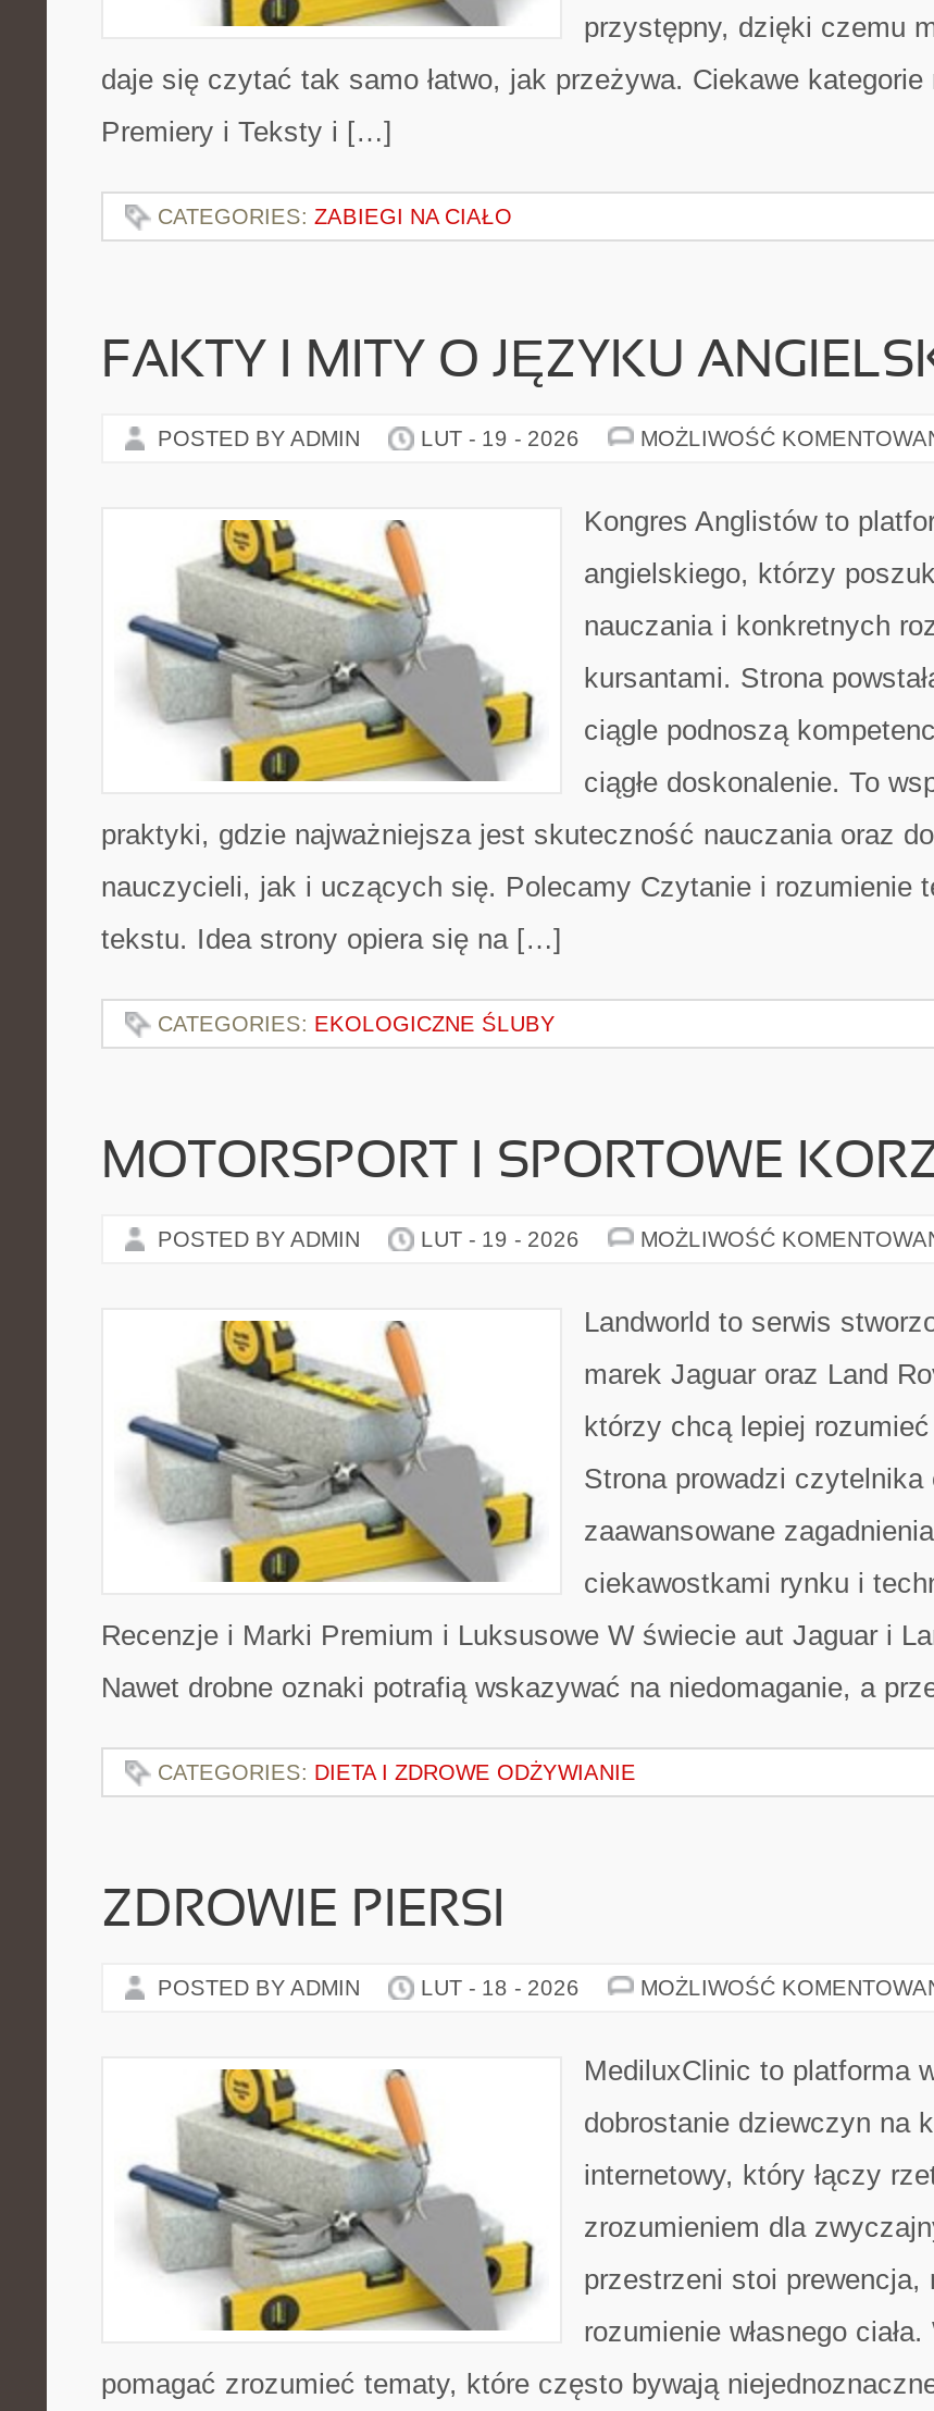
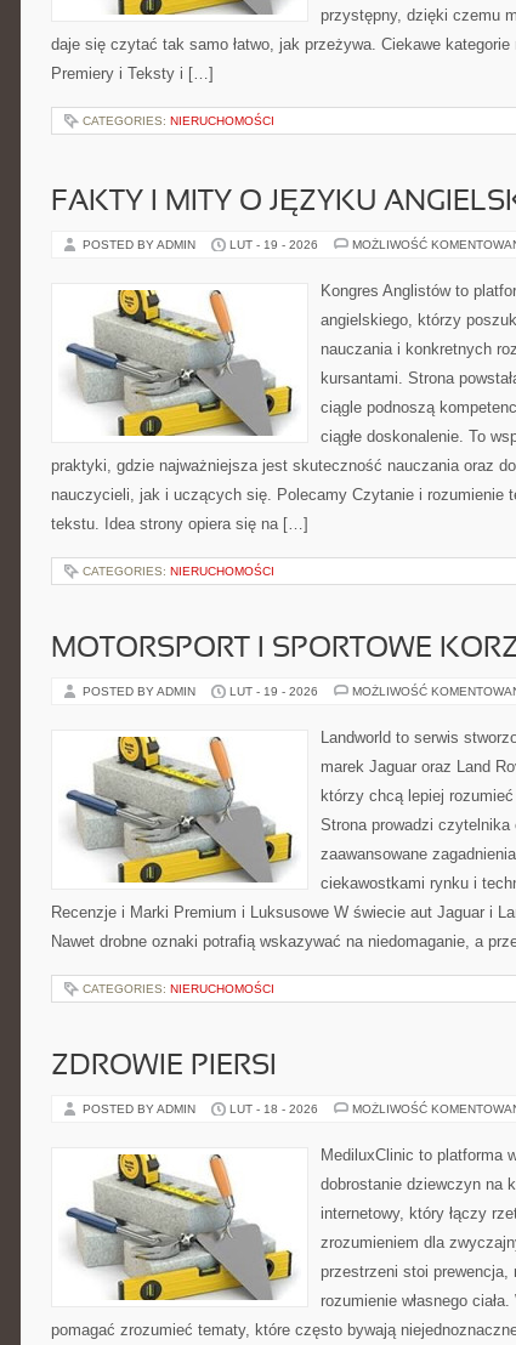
[158,205,512,228] CATEGORIES: ZABIEGI NA CIAŁO -> [83,114,274,127] CATEGORIES: NIERUCHOMOŚCI
[158,1012,556,1036] CATEGORIES: EKOLOGICZNE ŚLUBY -> [83,564,274,578] CATEGORIES: NIERUCHOMOŚCI
[158,1760,636,1784] CATEGORIES: DIETA I ZDROWE ODŻYWIANIE -> [83,982,274,995] CATEGORIES: NIERUCHOMOŚCI

